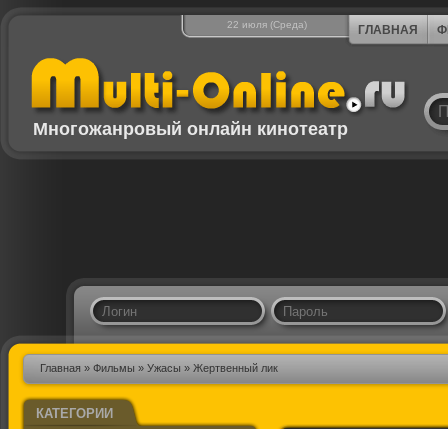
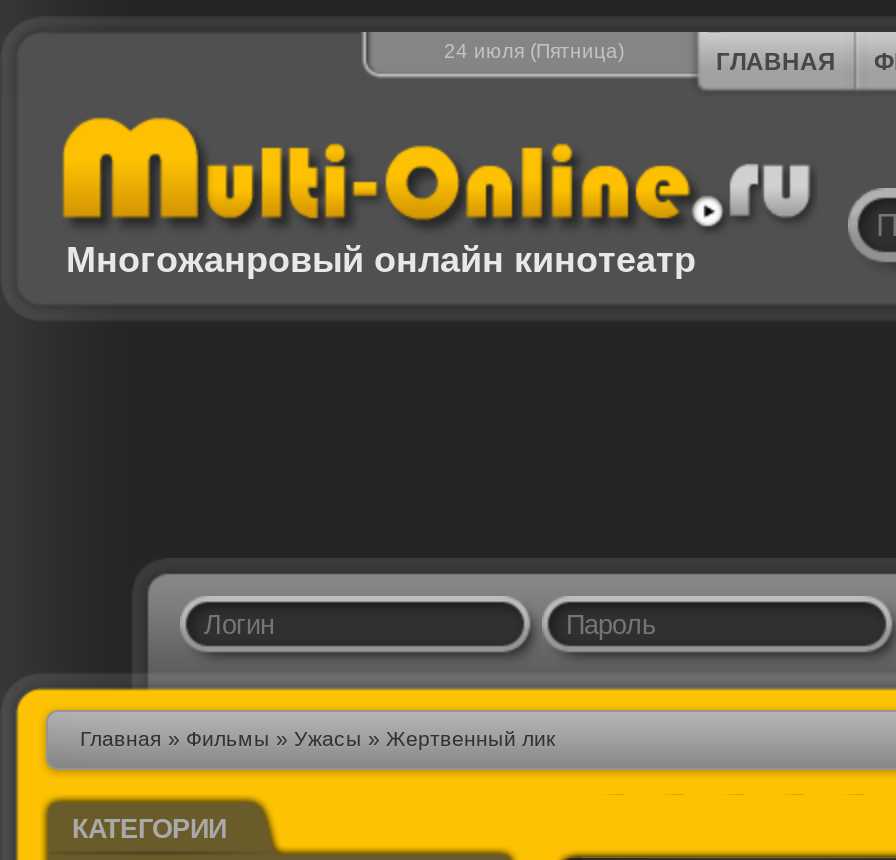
[227,19,307,30] 22 июля (Среда) -> [444,40,624,62] 24 июля (Пятница)

